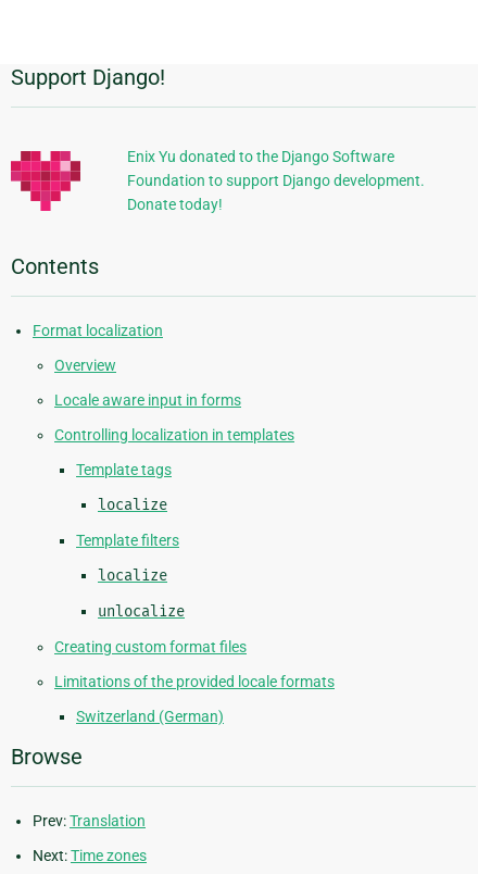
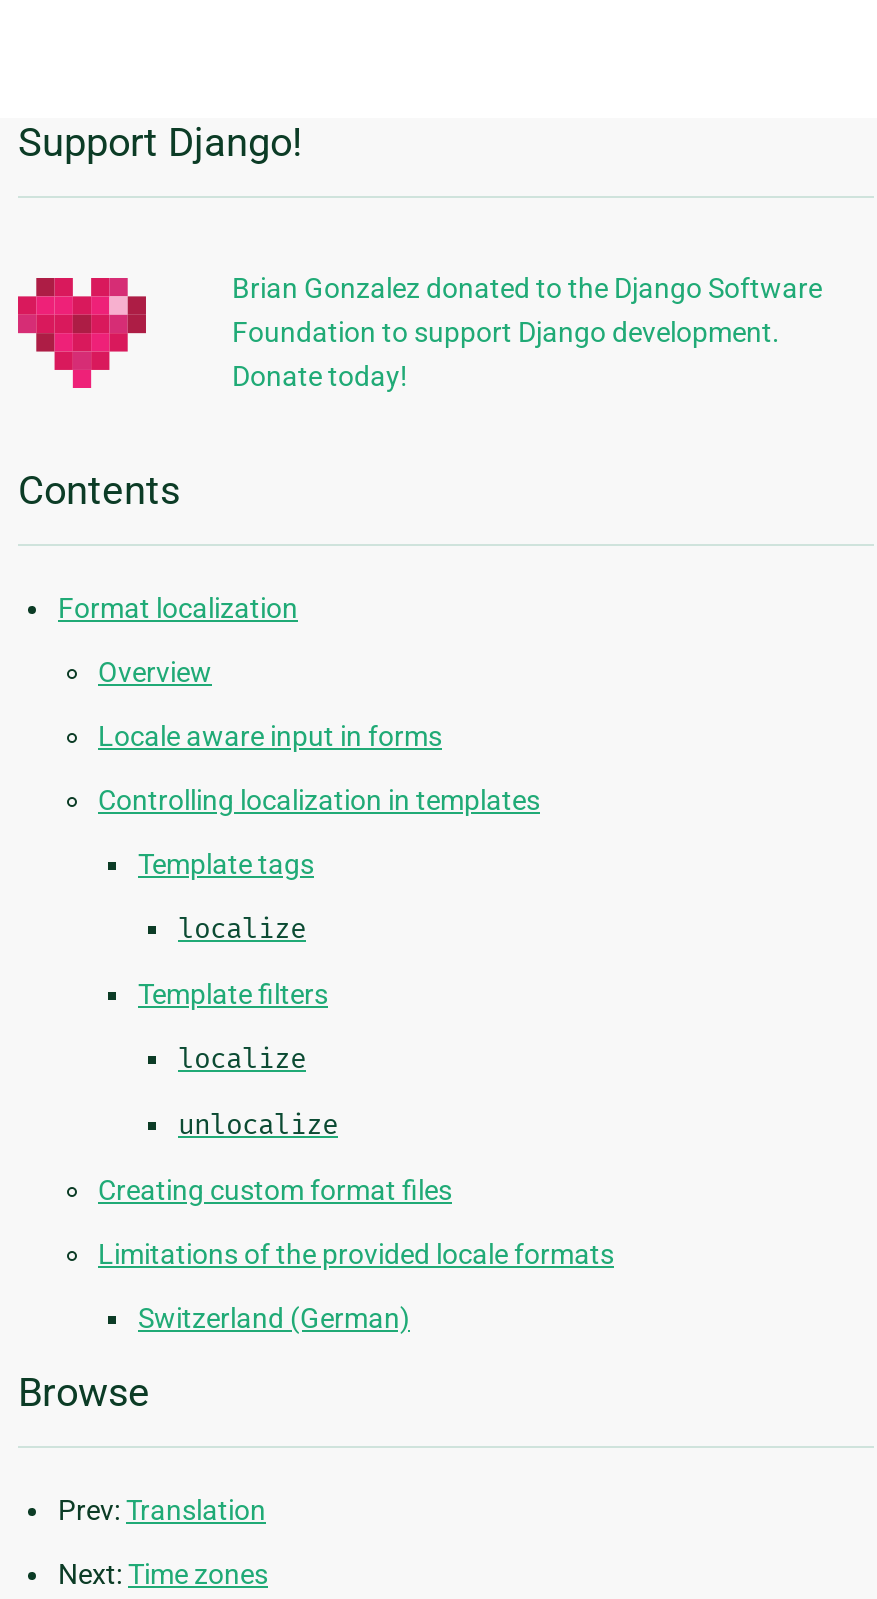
[127,148,394,165] Enix Yu donated to the Django Software -> [232,272,822,304] Brian Gonzalez donated to the Django Software

